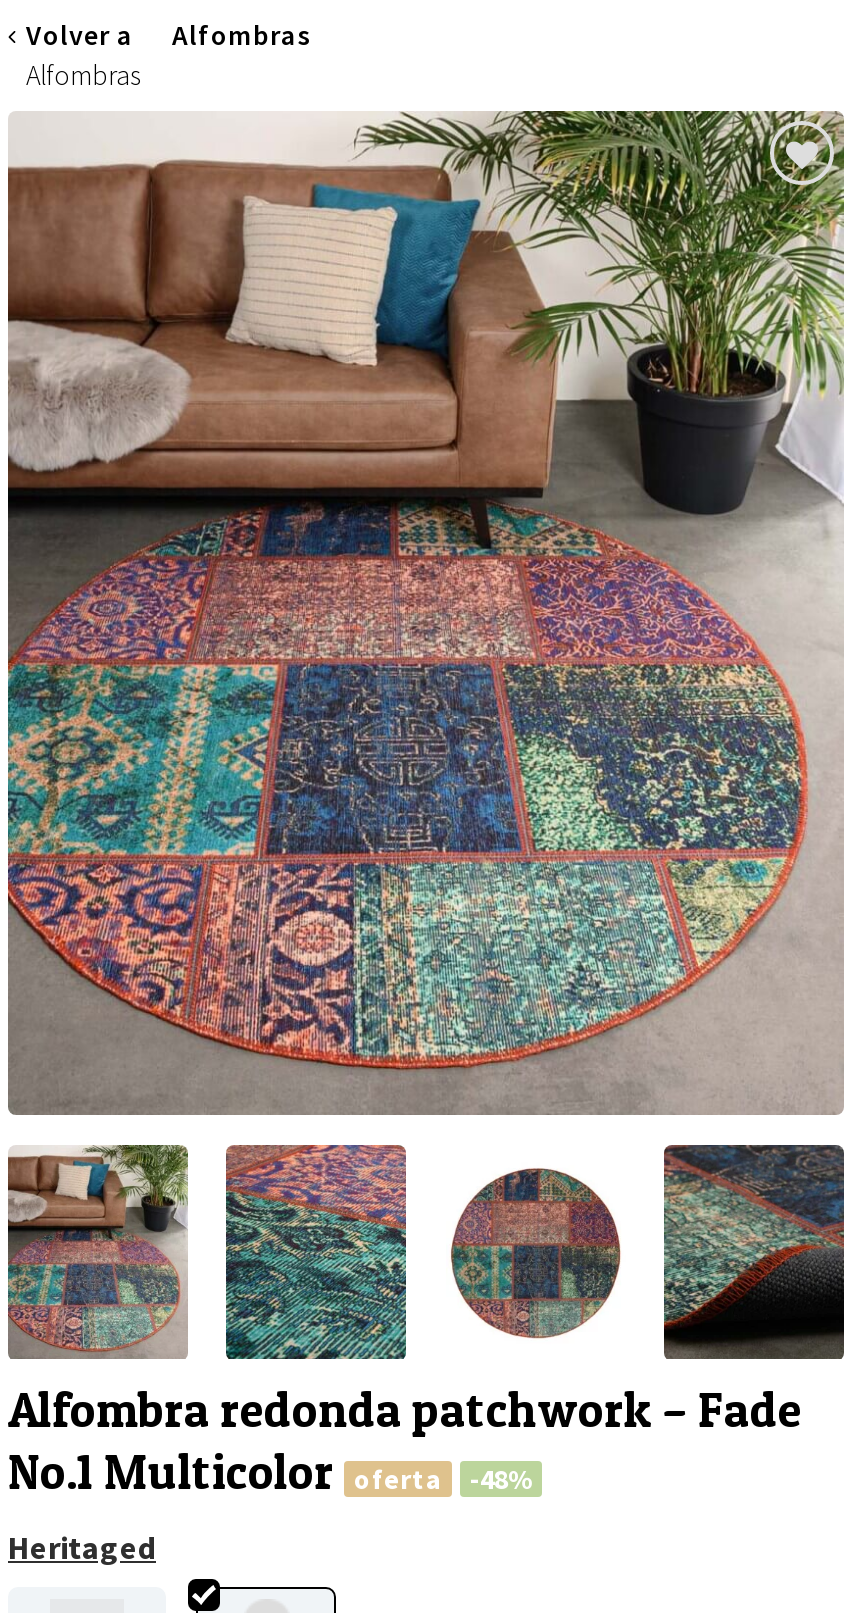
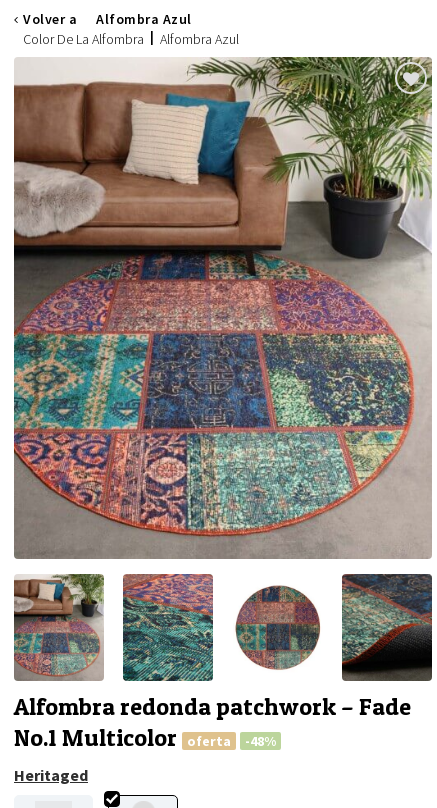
[26,17,313,93] Alfombras | Alfombras -> [23,10,239,48] Alfombra Azul | Color De La Alfombra | Alfombra Azul

